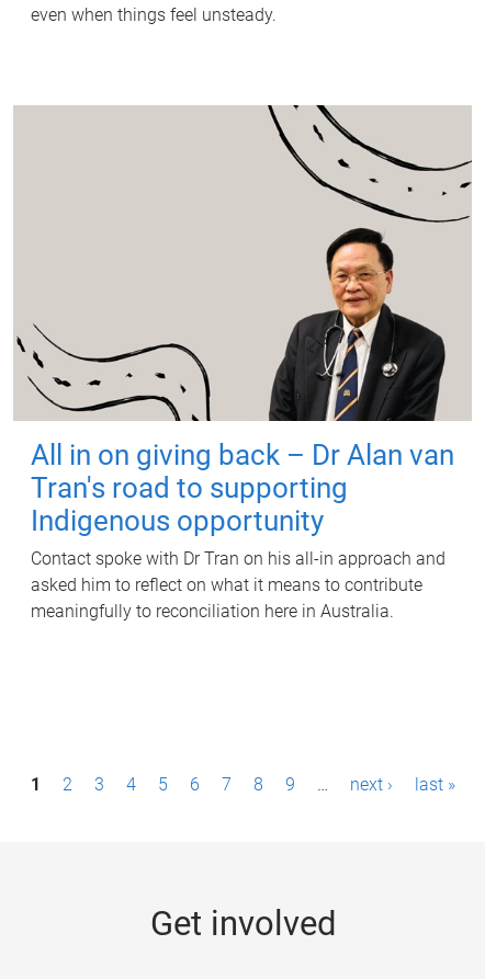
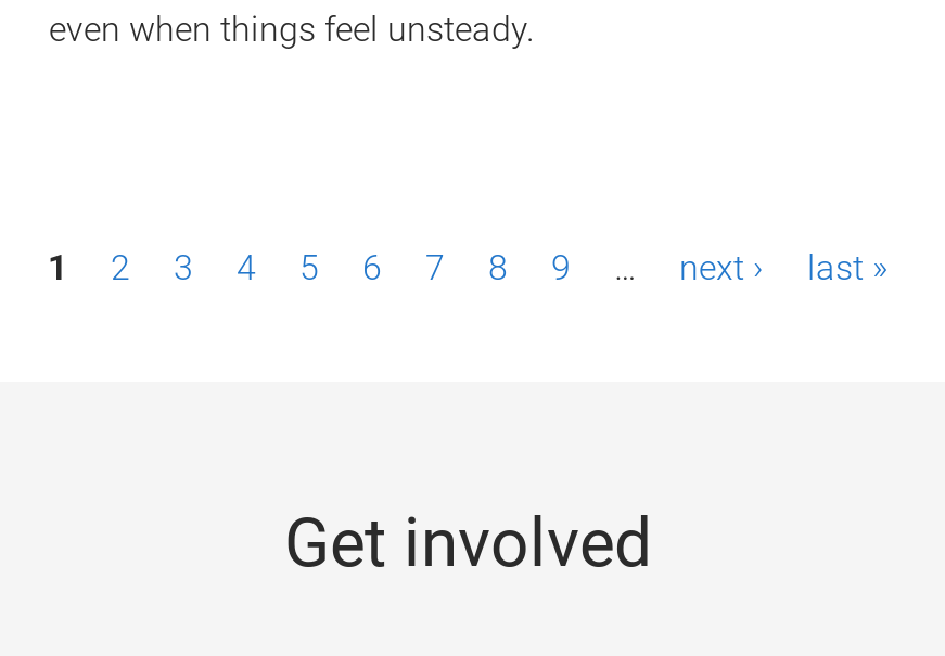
[13,104,473,622] [image] | All in on giving back – Dr Alan van | Tran's road to supporting | Indigenous opportunity | Contact spoke with Dr Tran on his all-in approach and | asked him to reflect on what it means to contribute | meaningfully to reconciliation here in Australia. -> none

